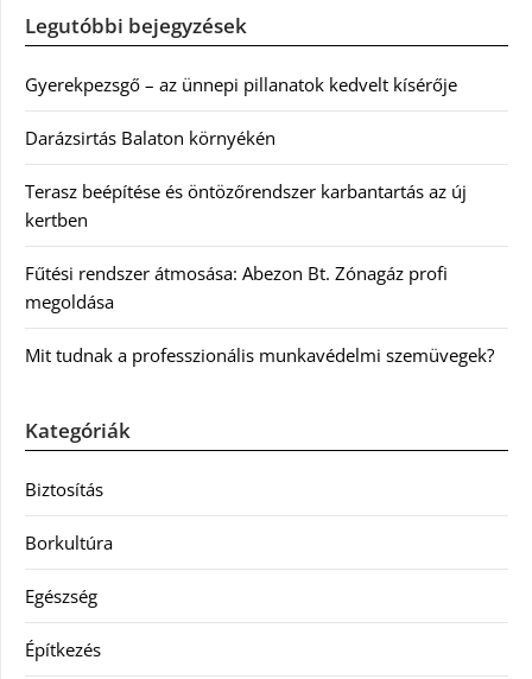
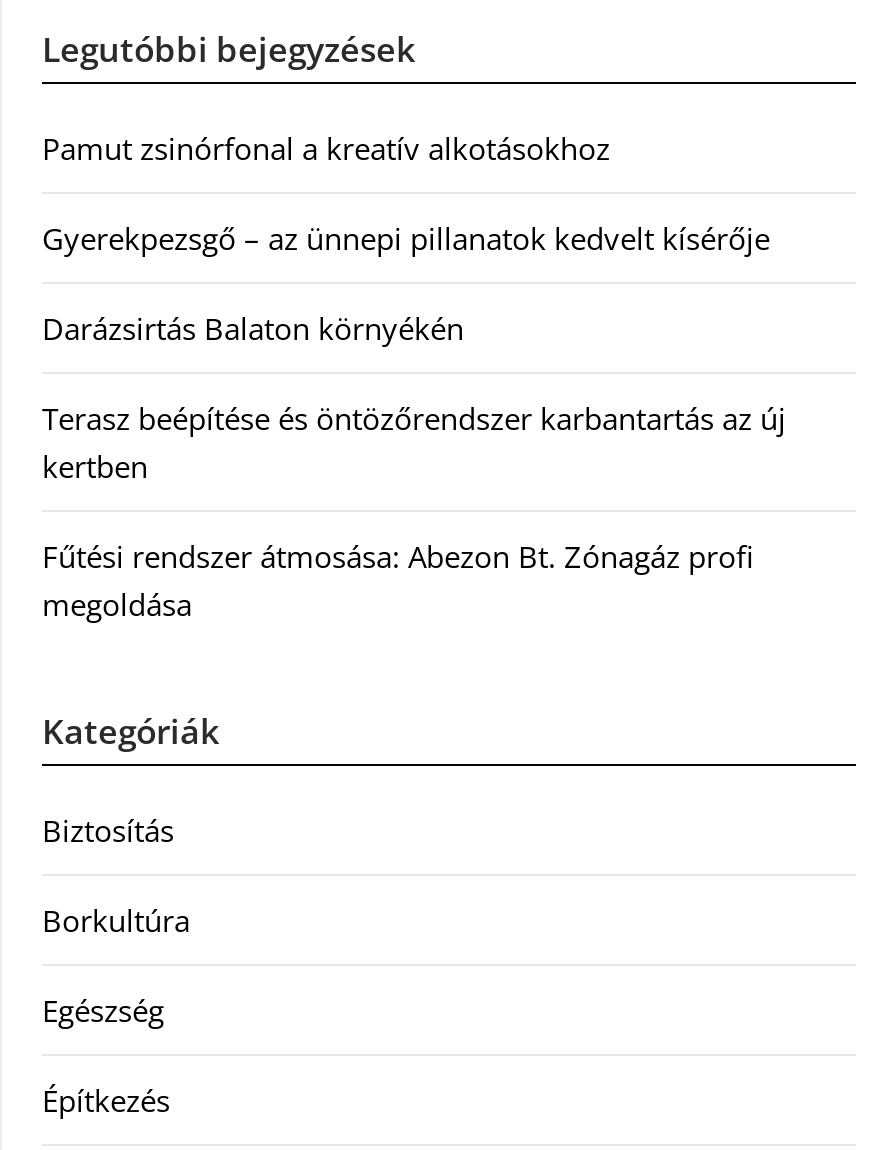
none -> [42,128,610,168] Pamut zsinórfonal a kreatív alkotásokhoz
moved [25,72,467,313] -> [42,218,786,624]: Gyerekpezsgő – az ünnepi pillanatok kedvelt kísérője | Darázsirtás Balaton környékén | Terasz beépítése és öntözőrendszer karbantartás az új | kertben | Fűtési rendszer átmosása: Abezon Bt. Zónagáz profi | megoldása
[25,343,494,367] Mit tudnak a professzionális munkavédelmi szemüvegek? -> none

